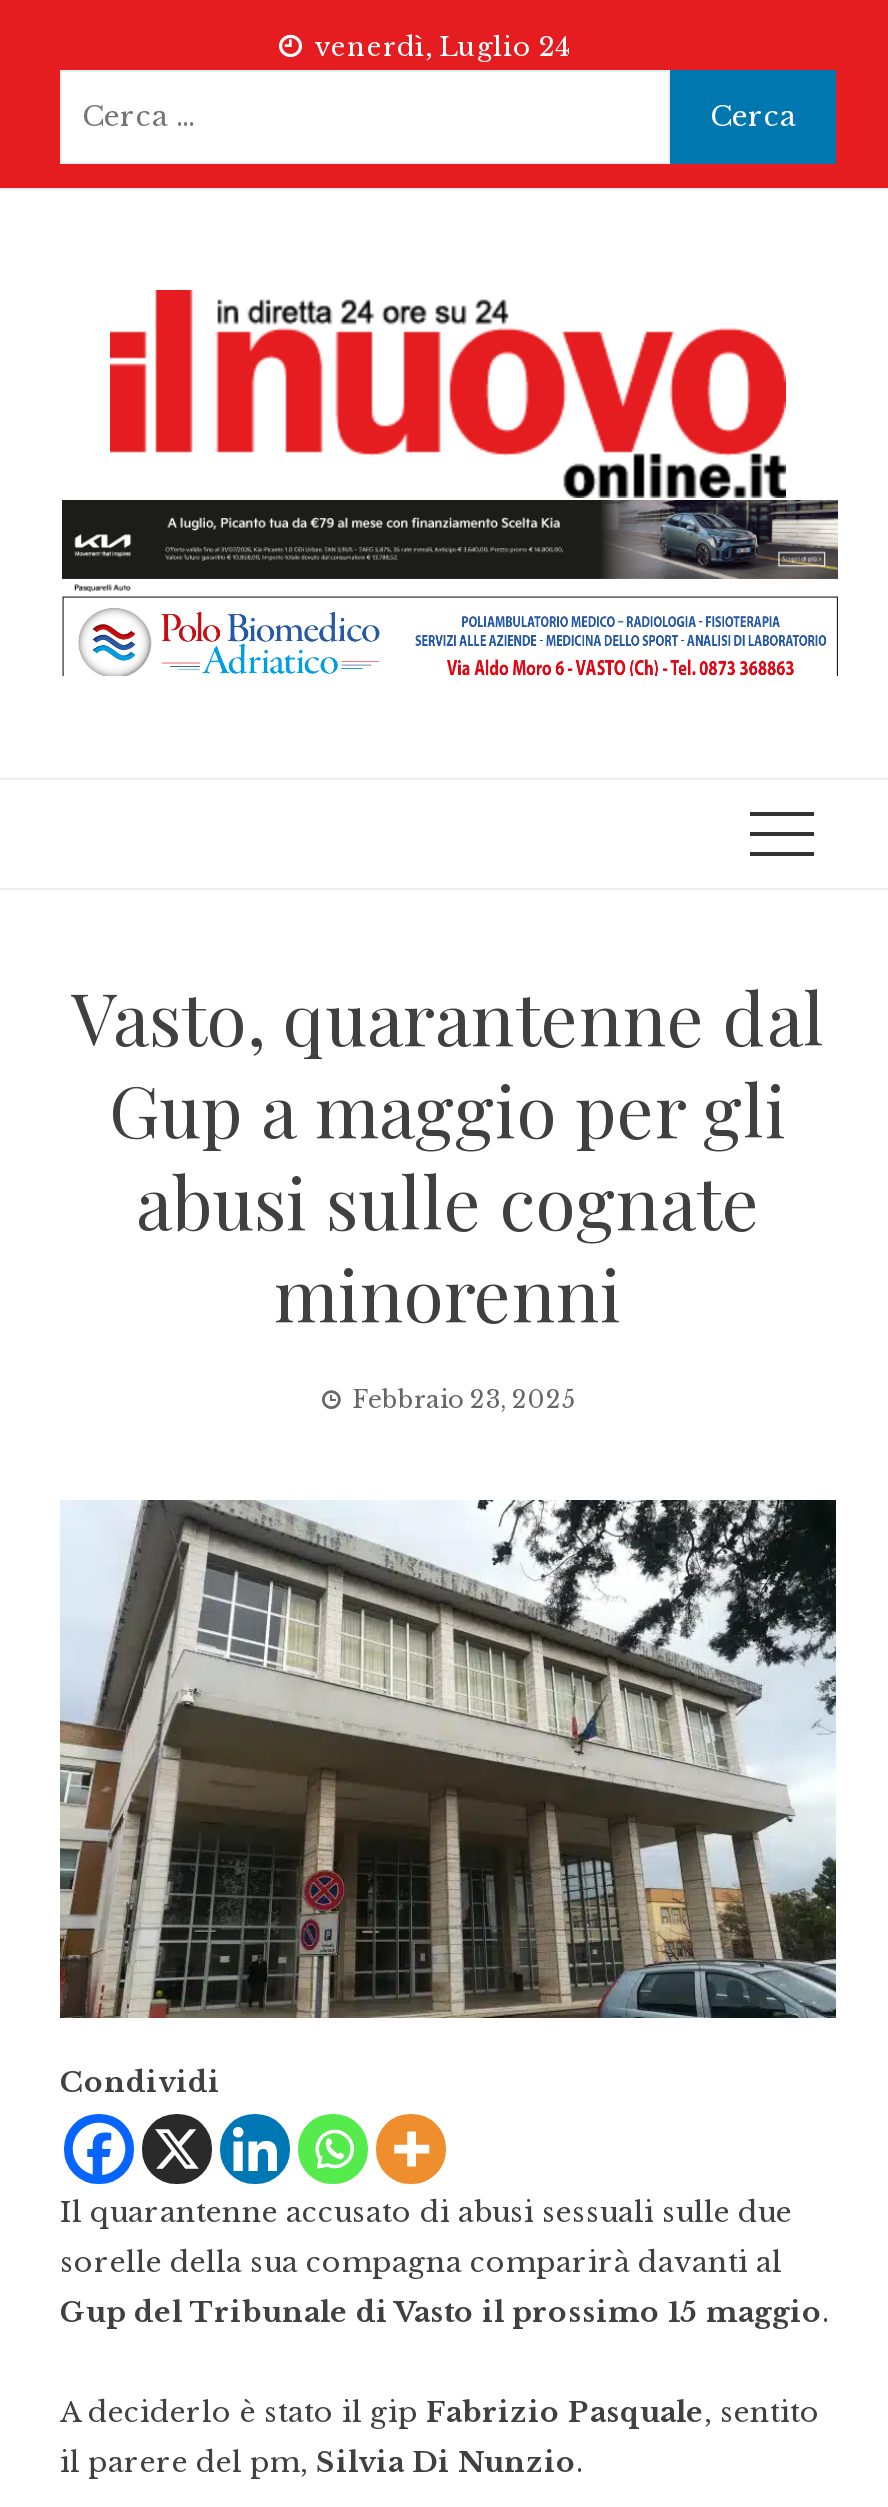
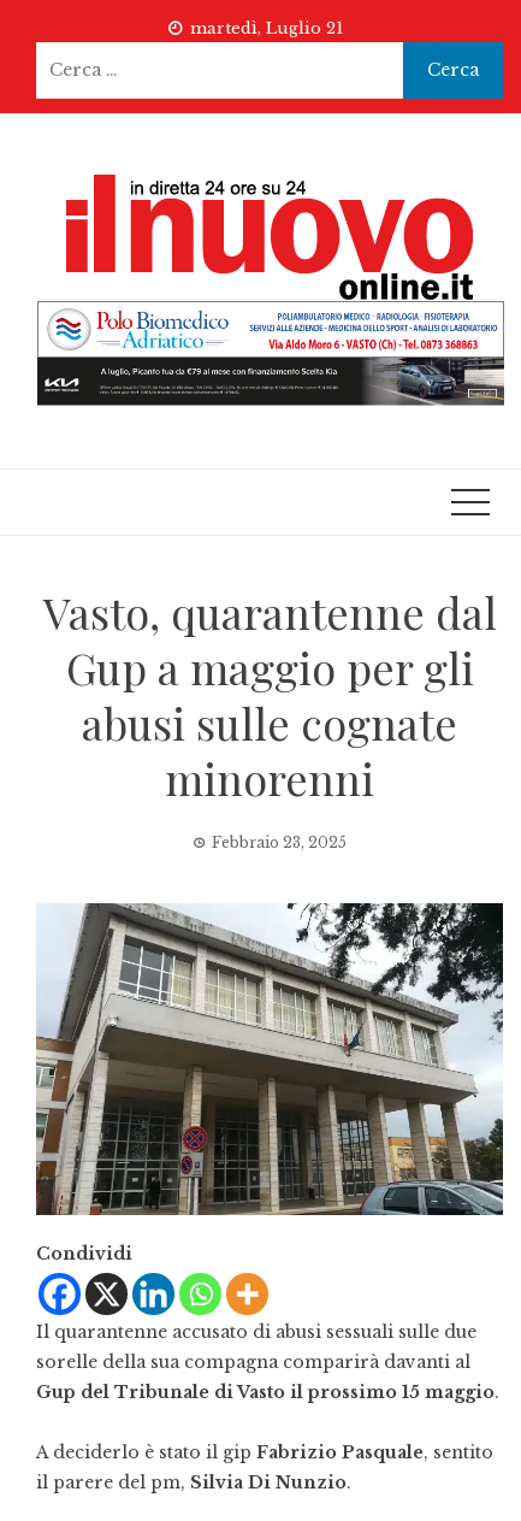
[315,30,569,64] venerdì, Luglio 24 -> [190,18,342,39] martedì, Luglio 21
[62,500,838,678] [image] -> [36,300,505,407] [image]

